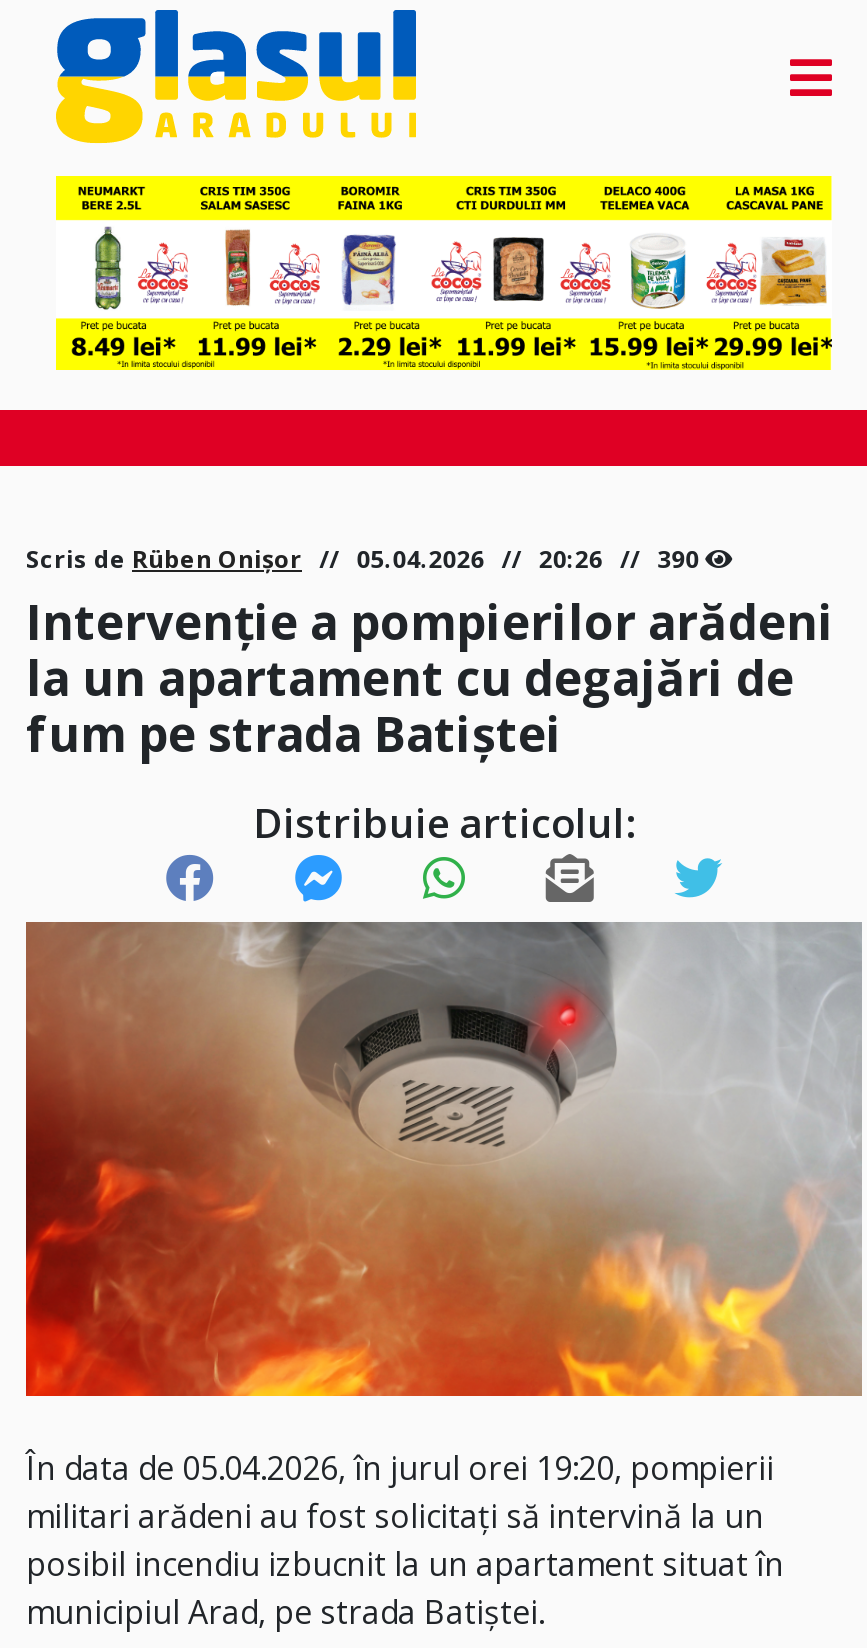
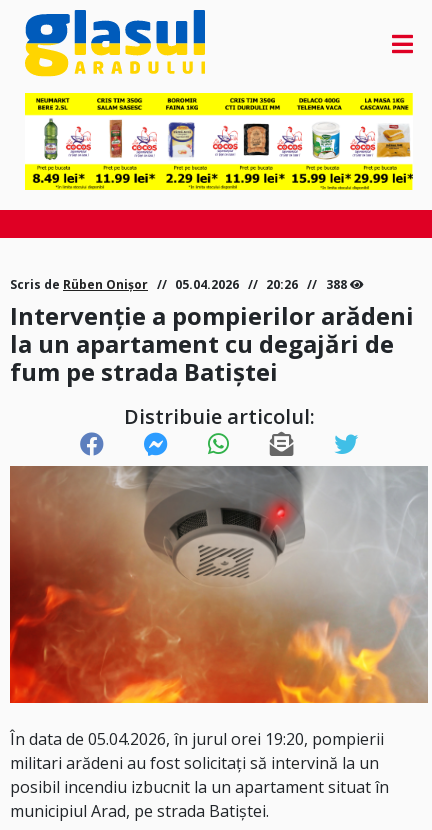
[26,543,699,577] Scris de Rüben Onișor 05.04.2026 20:26 390 -> [10,276,347,293] Scris de Rüben Onișor 05.04.2026 20:26 388

